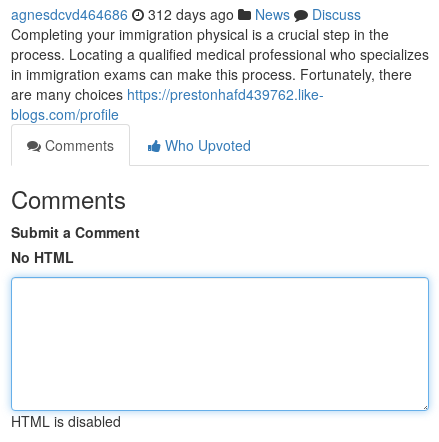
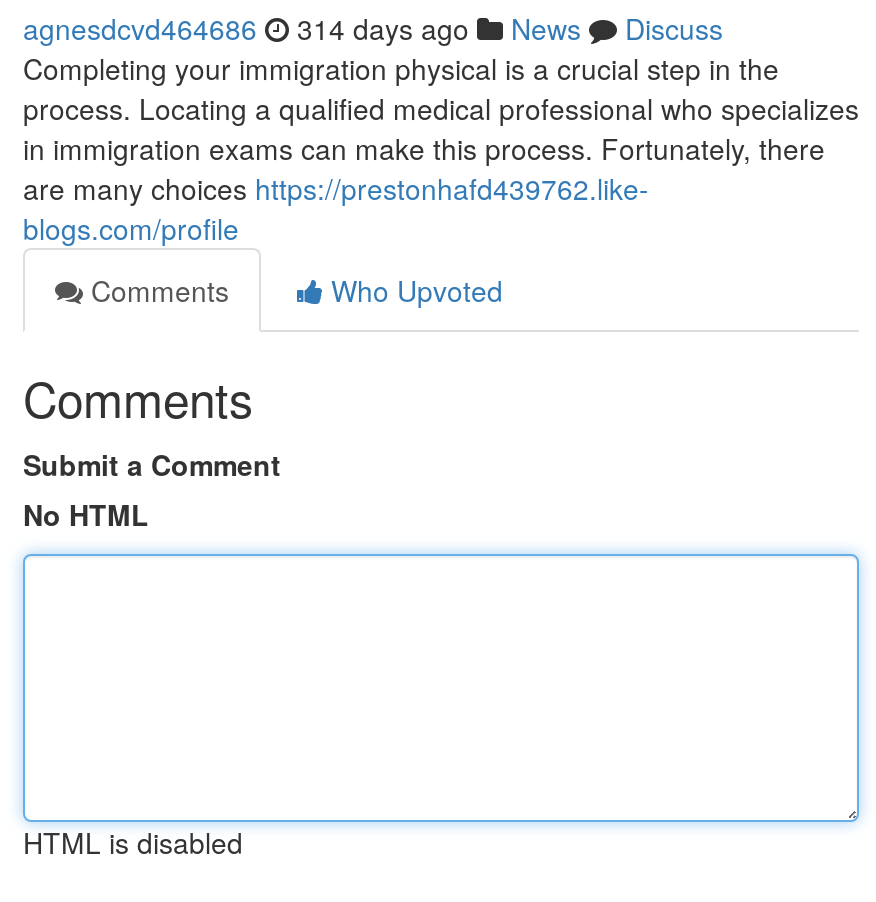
[11,4,361,24] agnesdcvd464686 312 days ago News Discuss -> [23,8,723,48] agnesdcvd464686 314 days ago News Discuss

